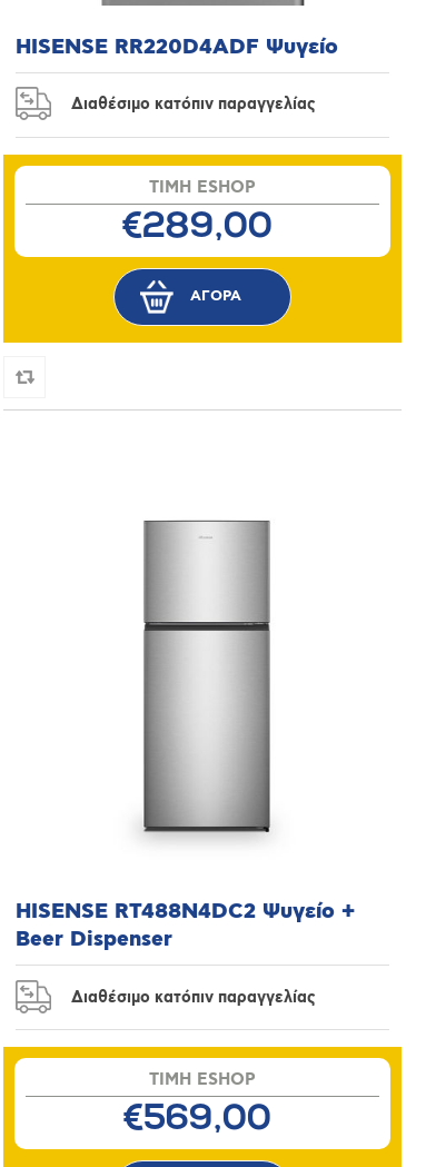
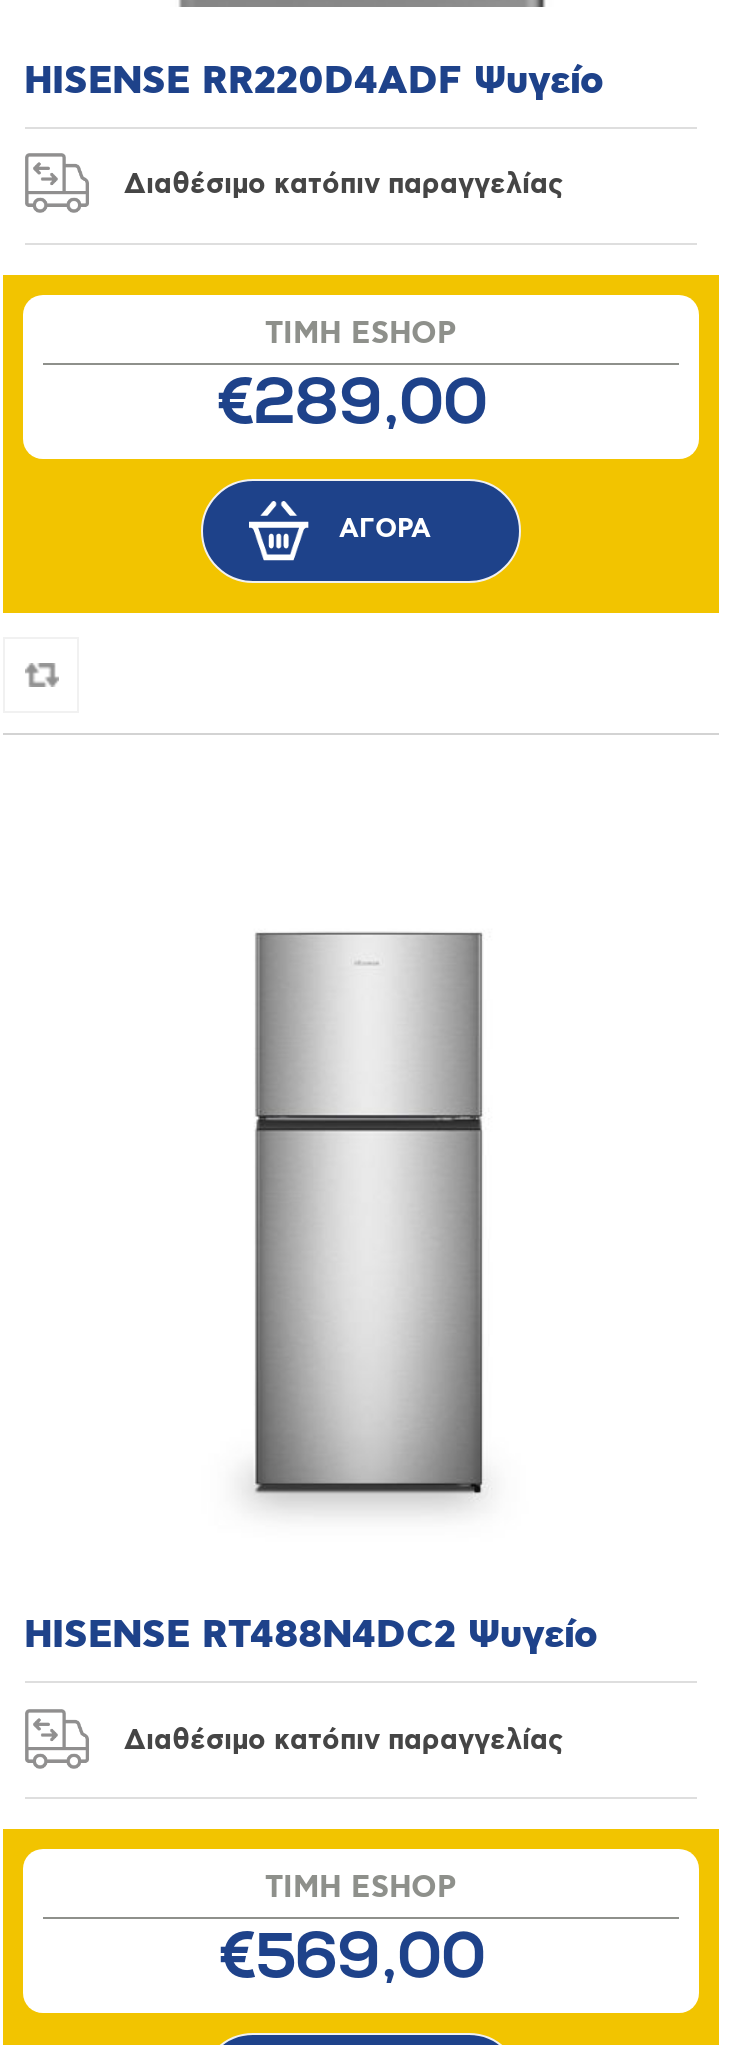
[15,898,354,954] HISENSE RT488N4DC2 Ψυγείο + | Beer Dispenser -> [24,1611,598,1661] HISENSE RT488N4DC2 Ψυγείο

